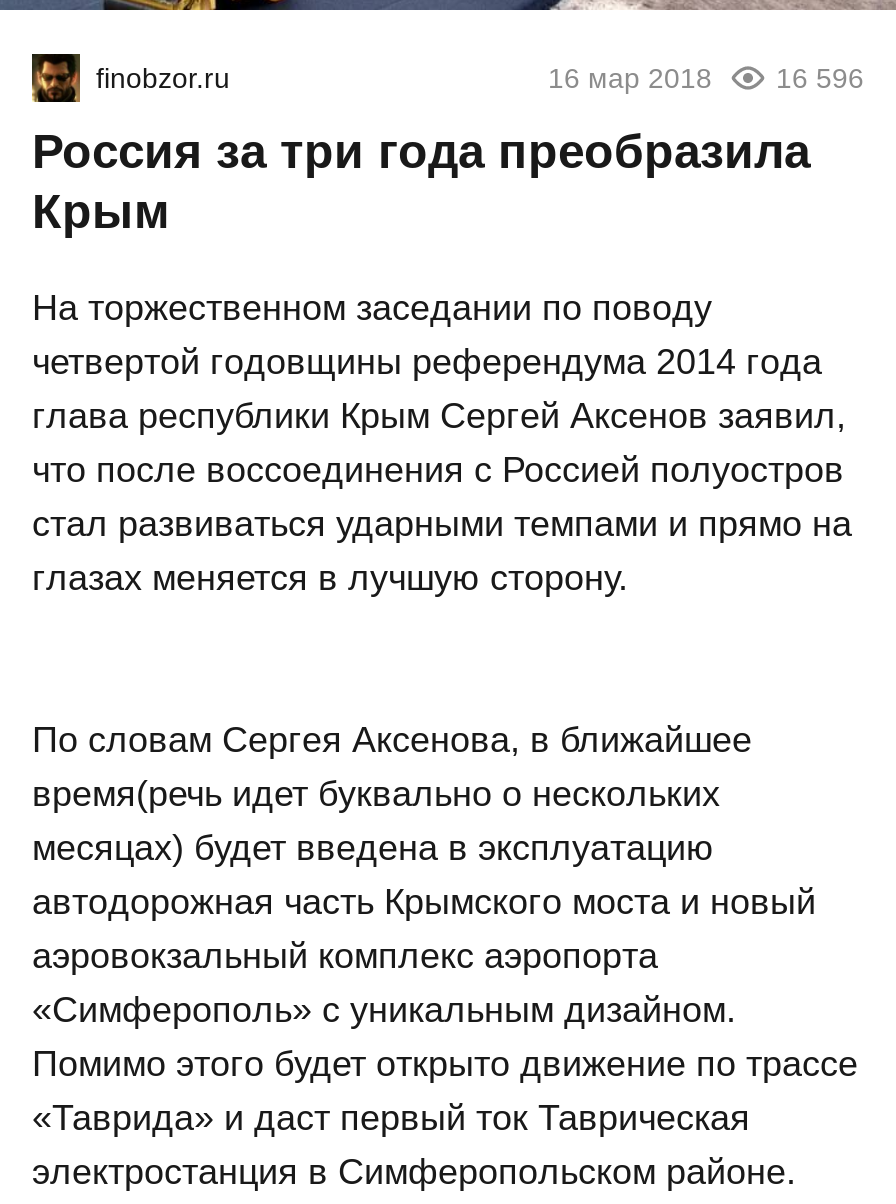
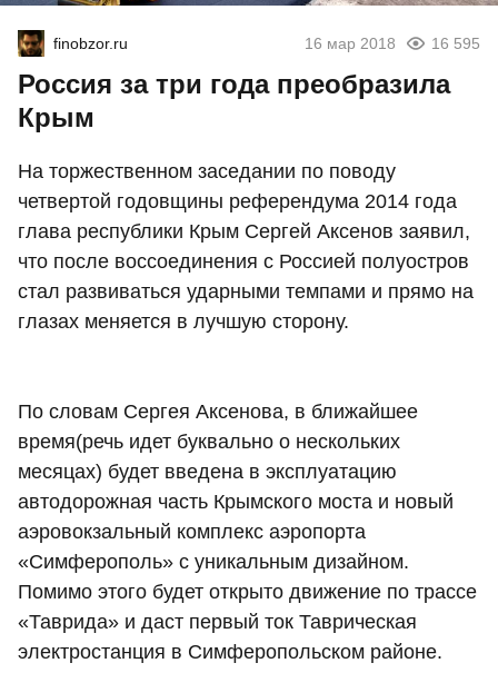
[548,62,864,94] 16 мар 2018 16 596 -> [305,35,480,52] 16 мар 2018 16 595

